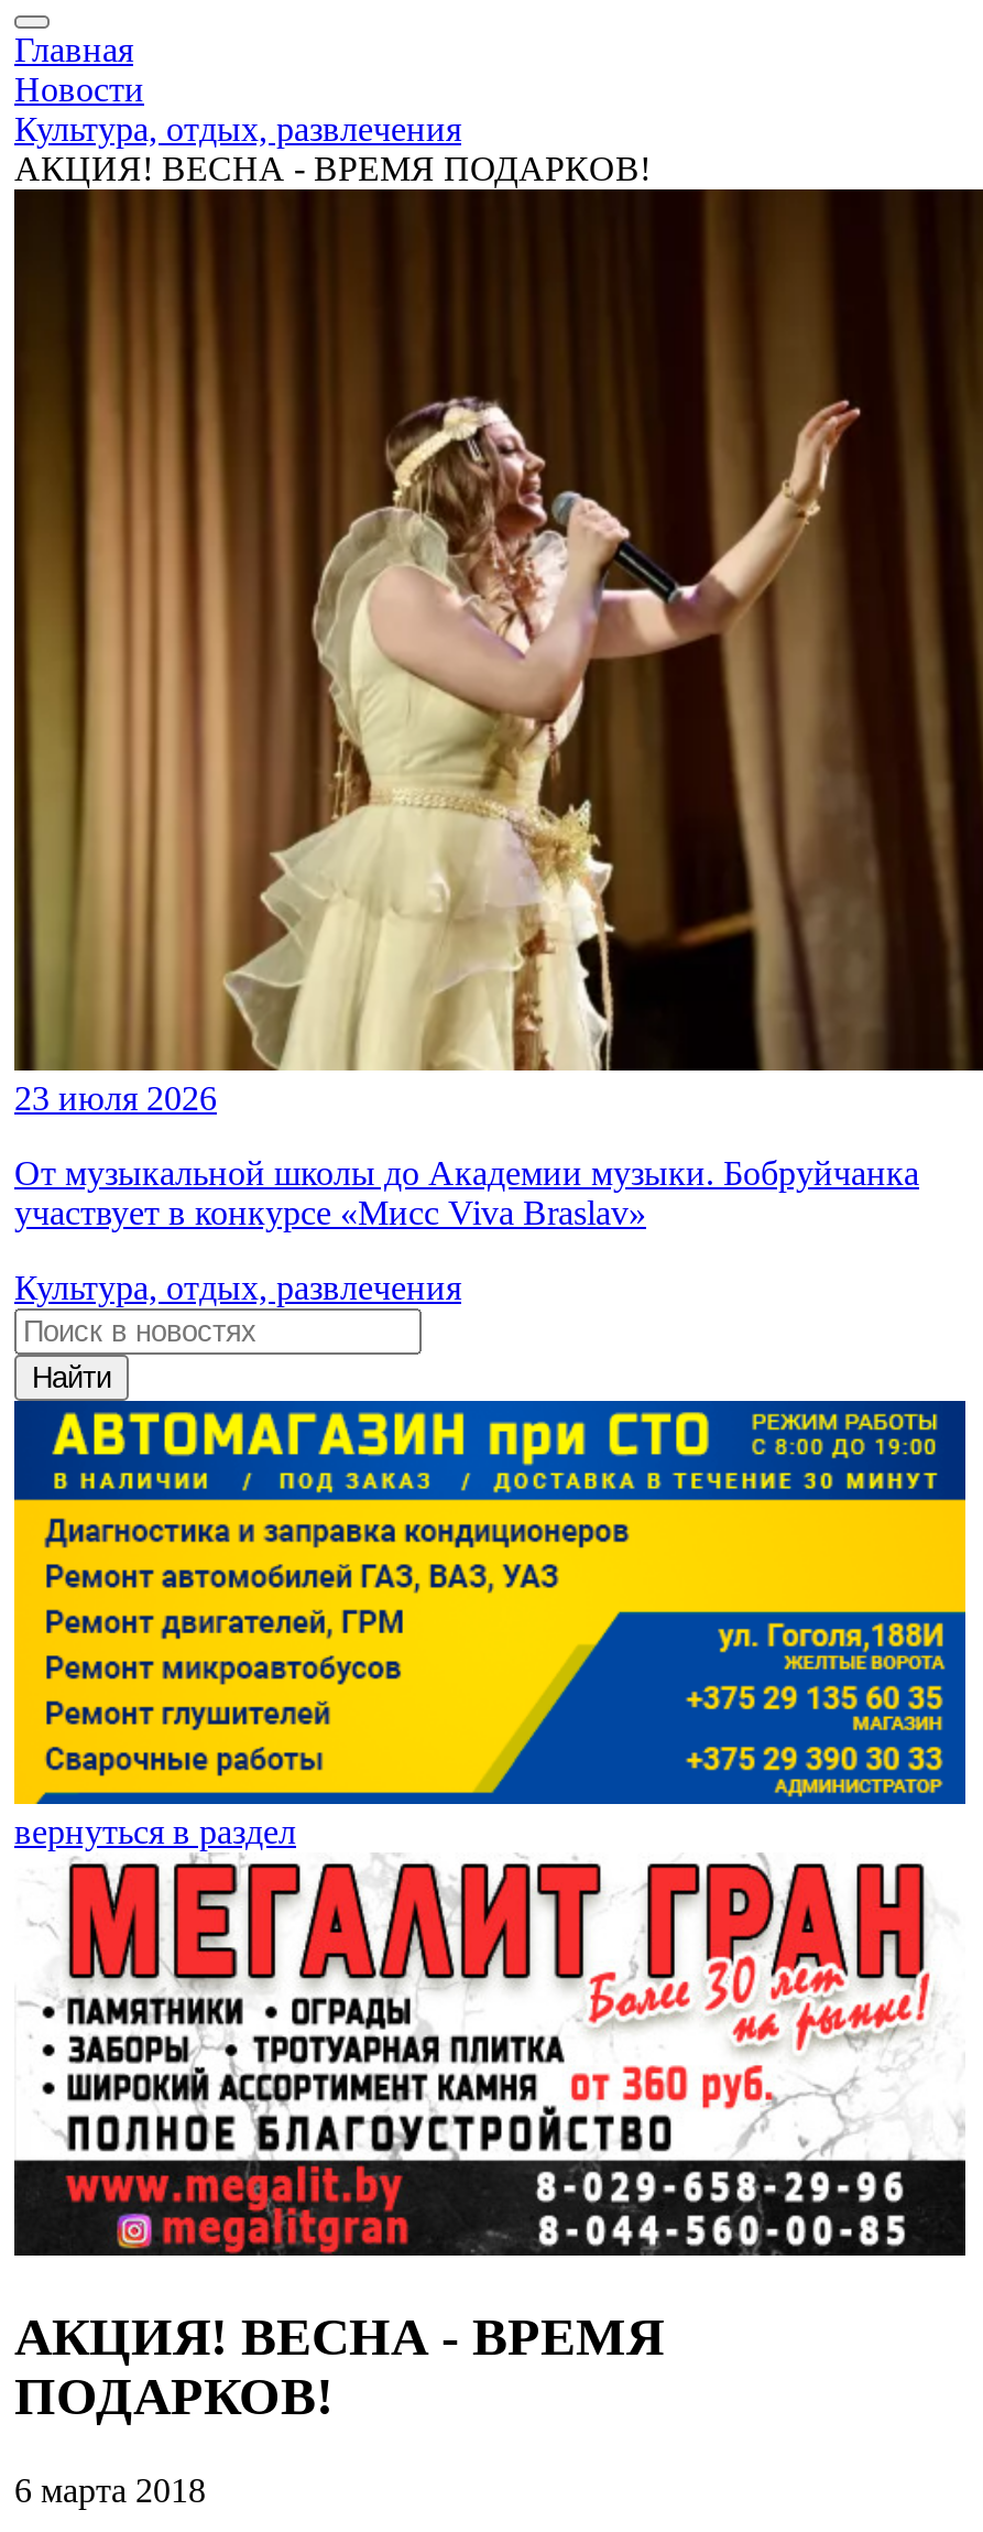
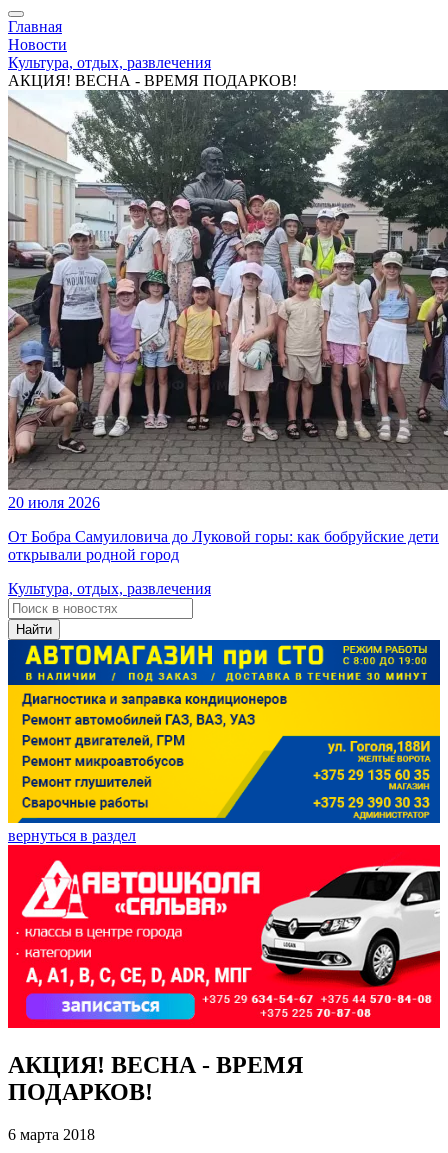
[12,187,976,1117] [image] | 23 июля 2026 -> [7,89,445,511] [image] | 20 июля 2026
[14,1154,919,1231] От музыкальной школы до Академии музыки. Бобруйчанка | участвует в конкурсе «Мисс Viva Braslav» -> [8,528,439,563] От Бобра Самуиловича до Луковой горы: как бобруйские дети | открывали родной город
[12,1852,968,2258] [image] -> [7,844,441,1029] [image]

